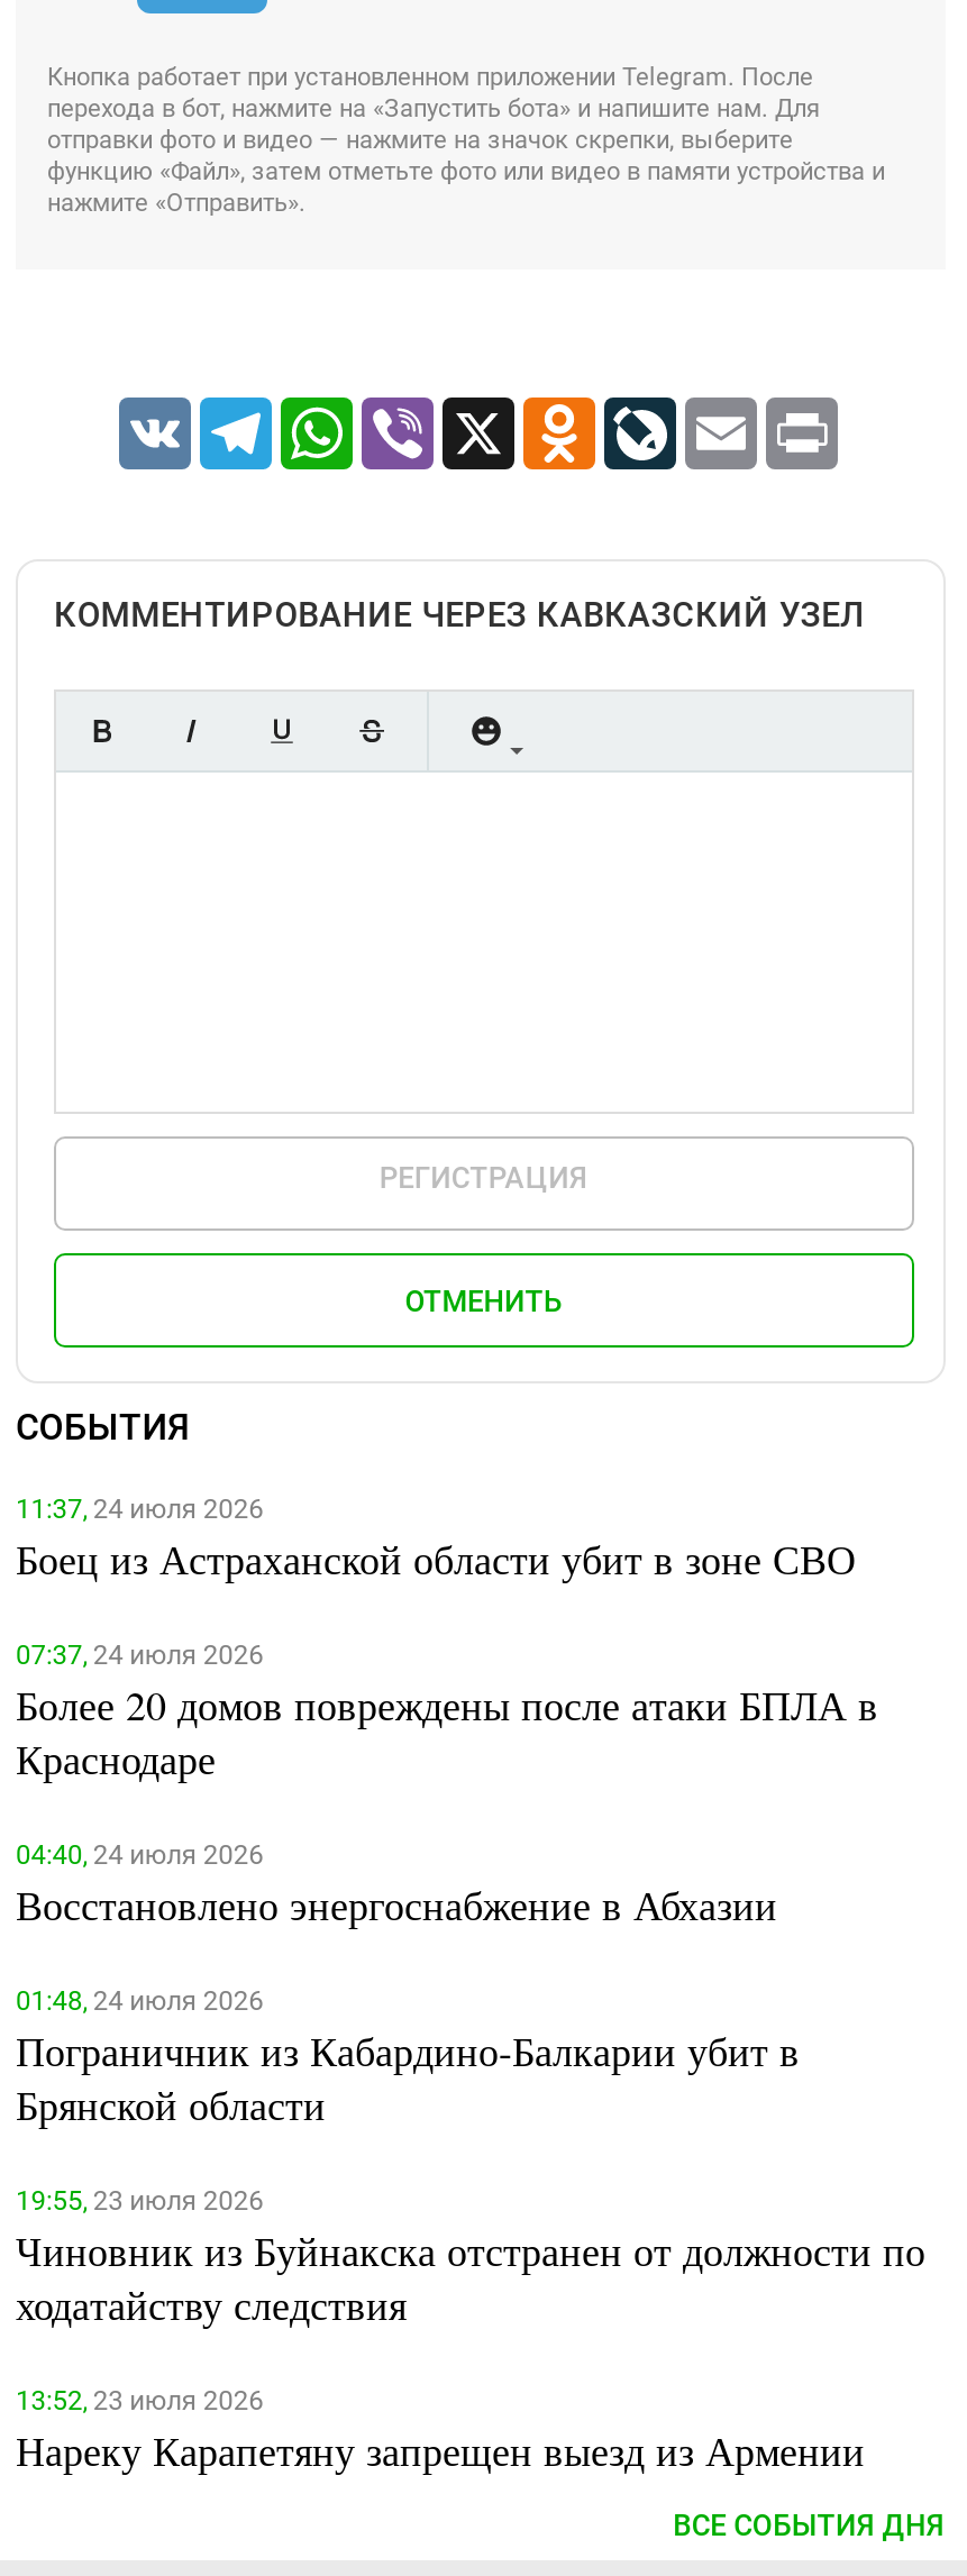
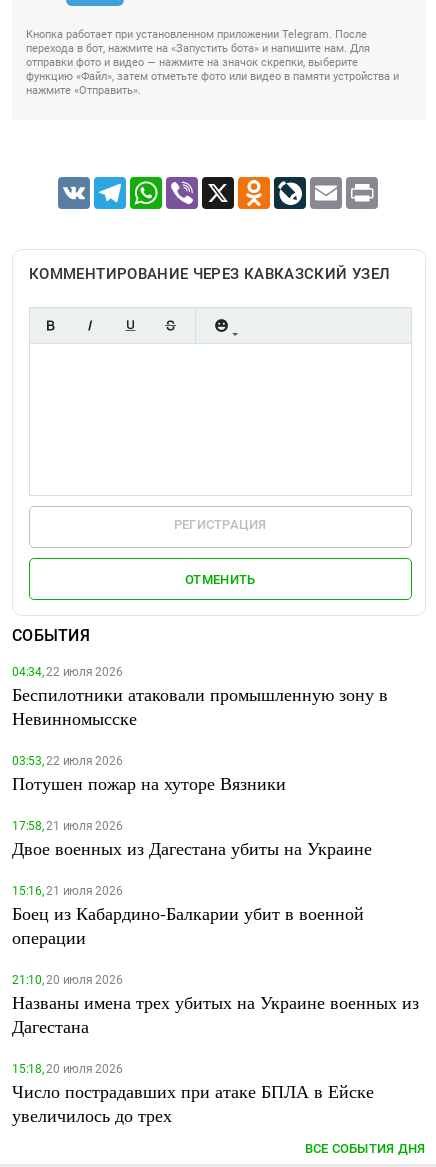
[16,1493,856,1586] 11:37, 24 июля 2026 | Боец из Астраханской области убит в зоне СВО -> [12,665,388,730] 04:34, 22 июля 2026 | Беспилотники атаковали промышленную зону в | Невинномысске
[16,1639,878,1785] 07:37, 24 июля 2026 | Более 20 домов повреждены после атаки БПЛА в | Краснодаре -> [12,754,286,795] 03:53, 22 июля 2026 | Потушен пожар на хуторе Вязники
[16,1839,777,1931] 04:40, 24 июля 2026 | Восстановлено энергоснабжение в Абхазии -> [12,819,372,860] 17:58, 21 июля 2026 | Двое военных из Дагестана убиты на Украине
[16,1985,800,2131] 01:48, 24 июля 2026 | Пограничник из Кабардино-Балкарии убит в | Брянской области -> [12,884,364,949] 15:16, 21 июля 2026 | Боец из Кабардино-Балкарии убит в военной | операции
[16,2185,925,2331] 19:55, 23 июля 2026 | Чиновник из Буйнакска отстранен от должности по | ходатайству следствия -> [12,973,419,1038] 21:10, 20 июля 2026 | Названы имена трех убитых на Украине военных из | Дагестана
[16,2385,865,2477] 13:52, 23 июля 2026 | Нареку Карапетяну запрещен выезд из Армении -> [12,1062,374,1127] 15:18, 20 июля 2026 | Число пострадавших при атаке БПЛА в Ейске | увеличилось до трех

